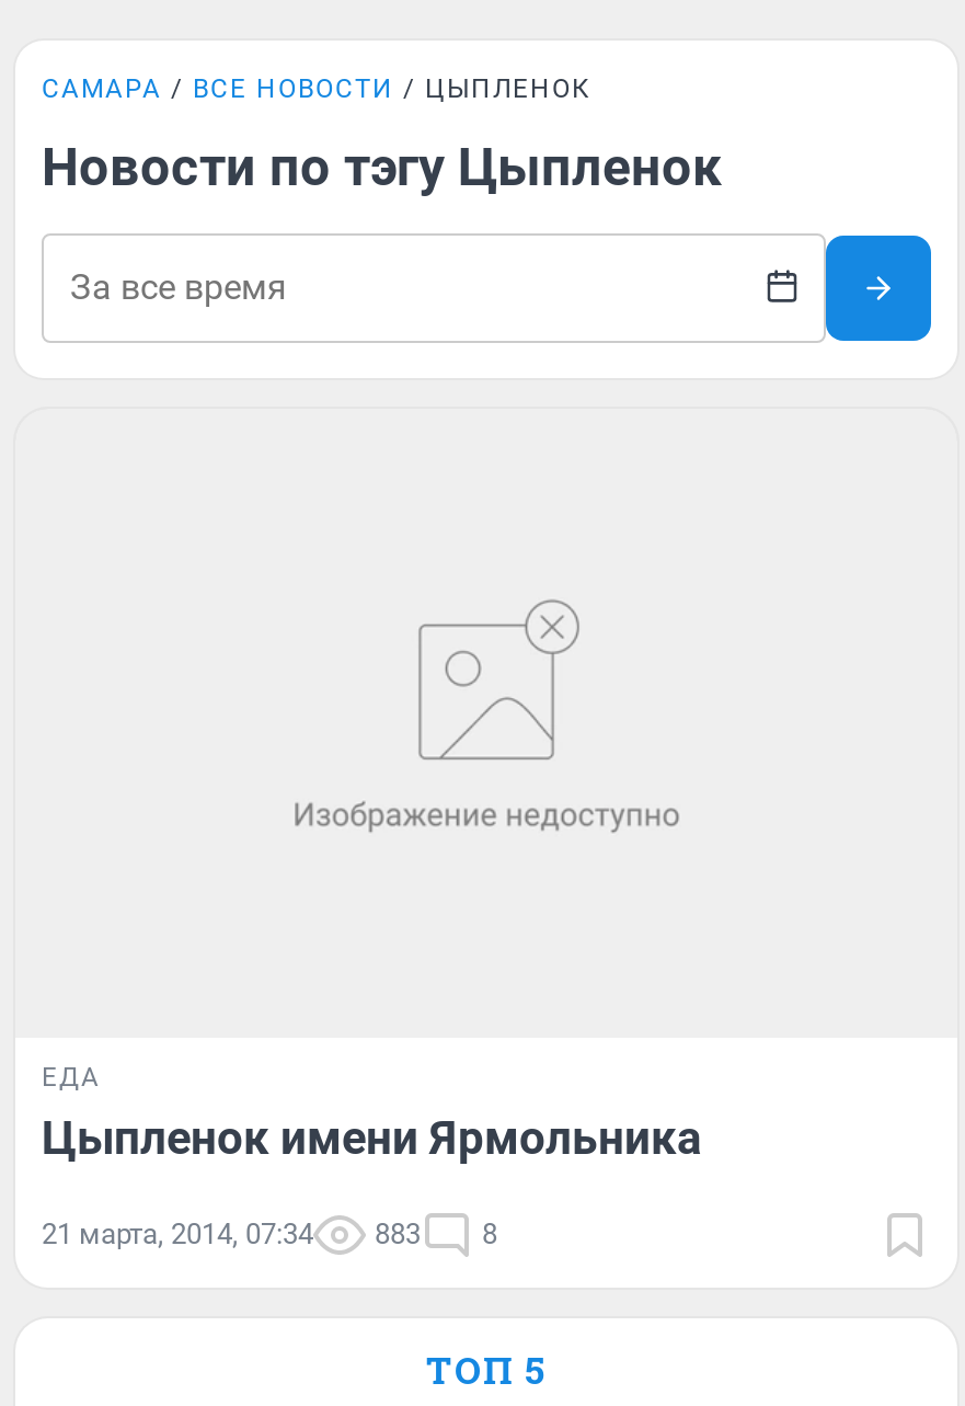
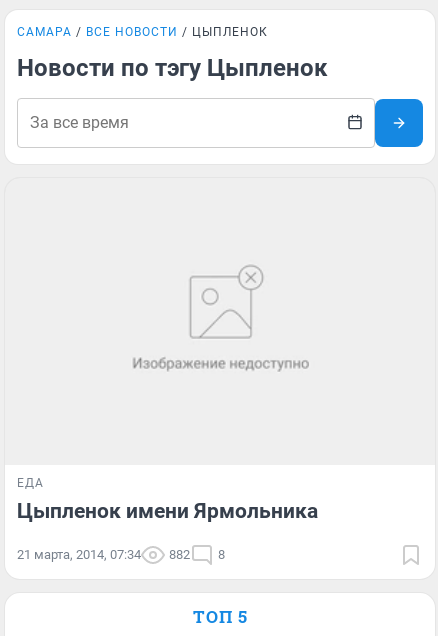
[42,1217,497,1250] 21 марта, 2014, 07:34 883 8 -> [17,547,225,562] 21 марта, 2014, 07:34 882 8

